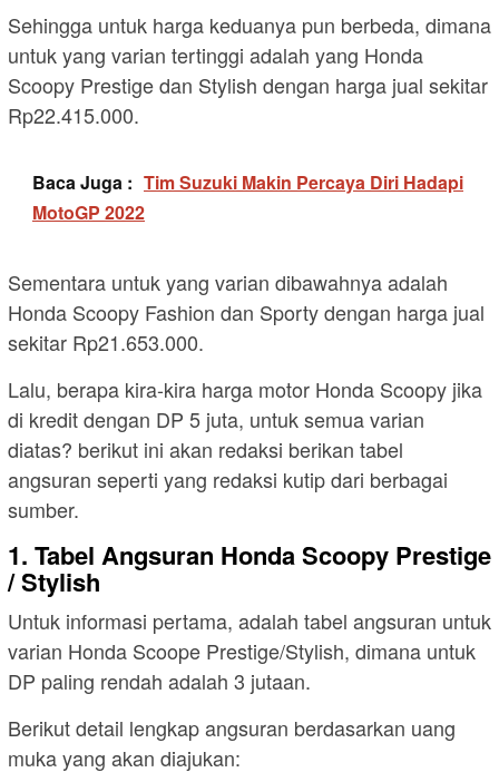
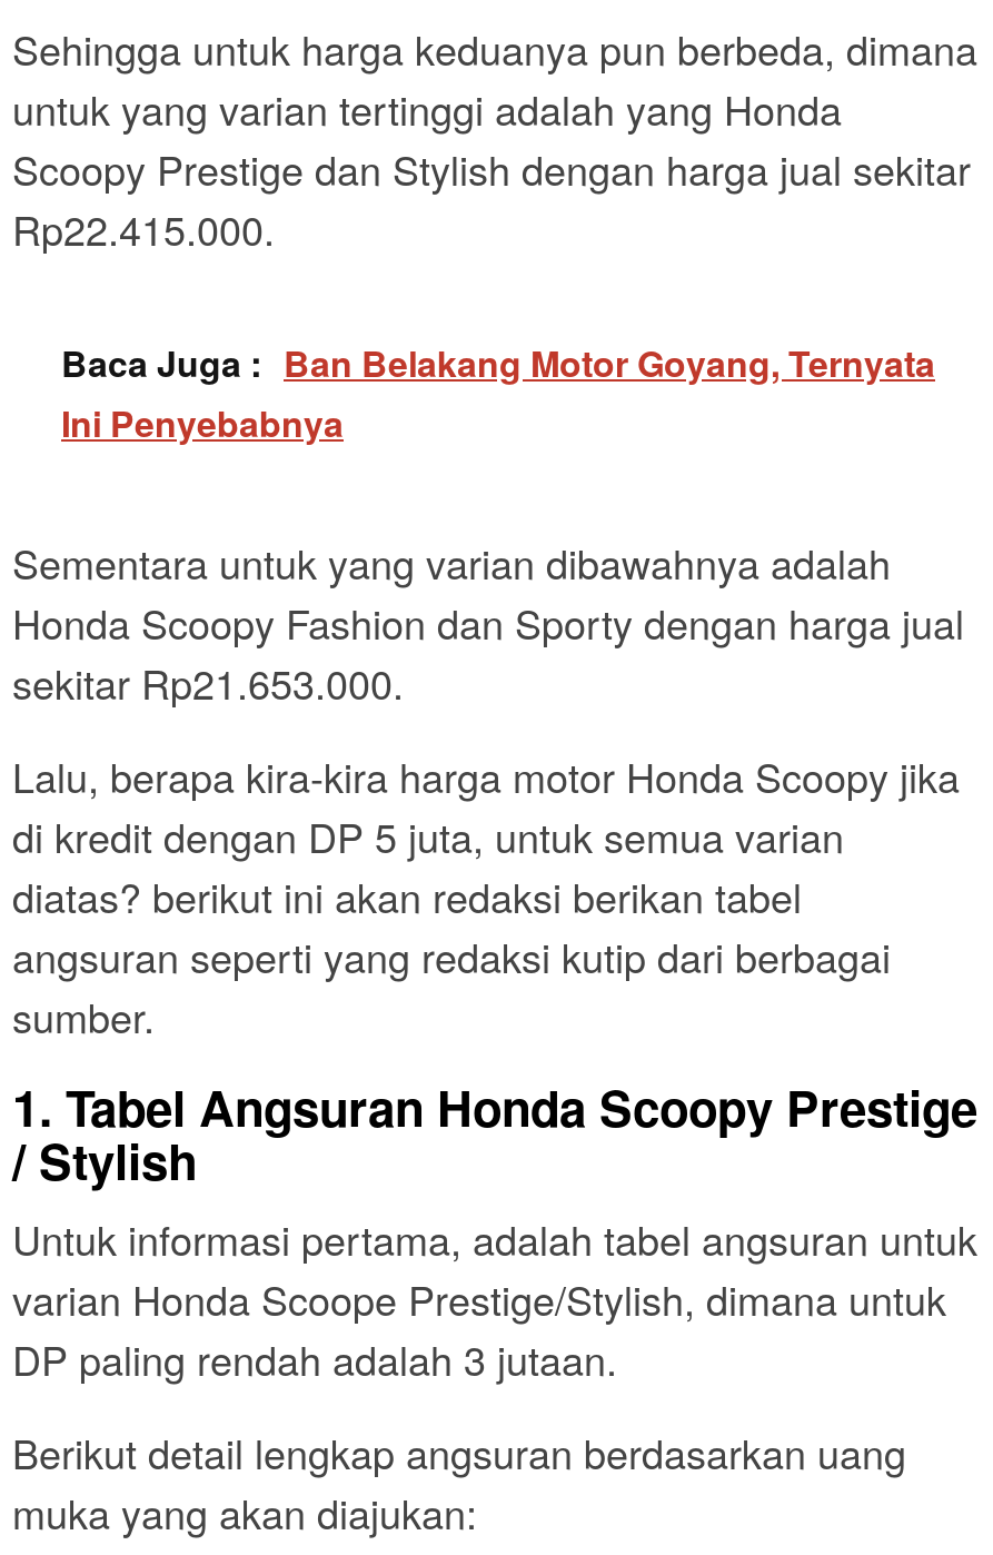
[32,169,463,225] Baca Juga : Tim Suzuki Makin Percaya Diri Hadapi | MotoGP 2022 -> [61,336,935,448] Baca Juga : Ban Belakang Motor Goyang, Ternyata | Ini Penyebabnya

